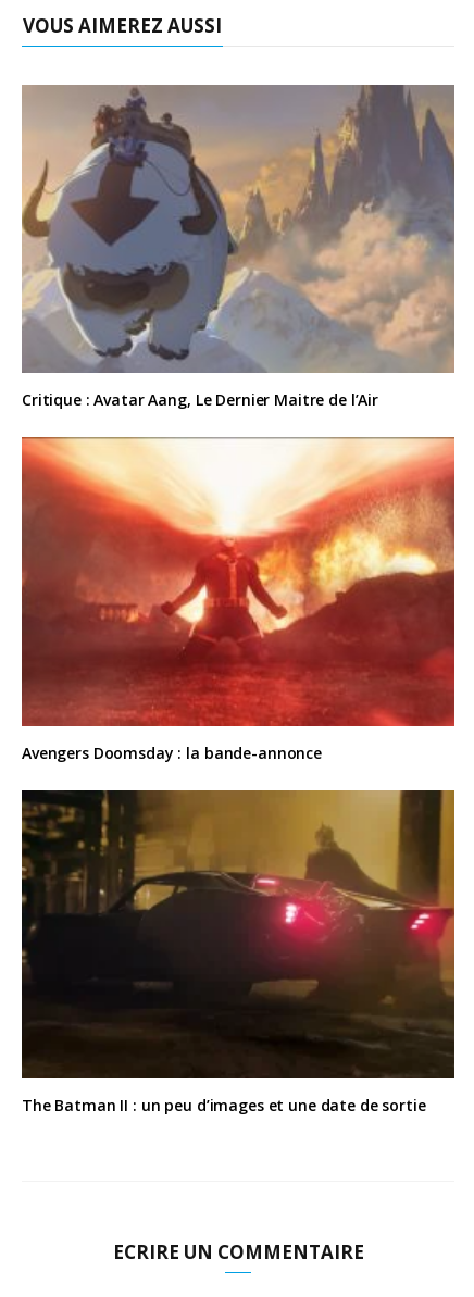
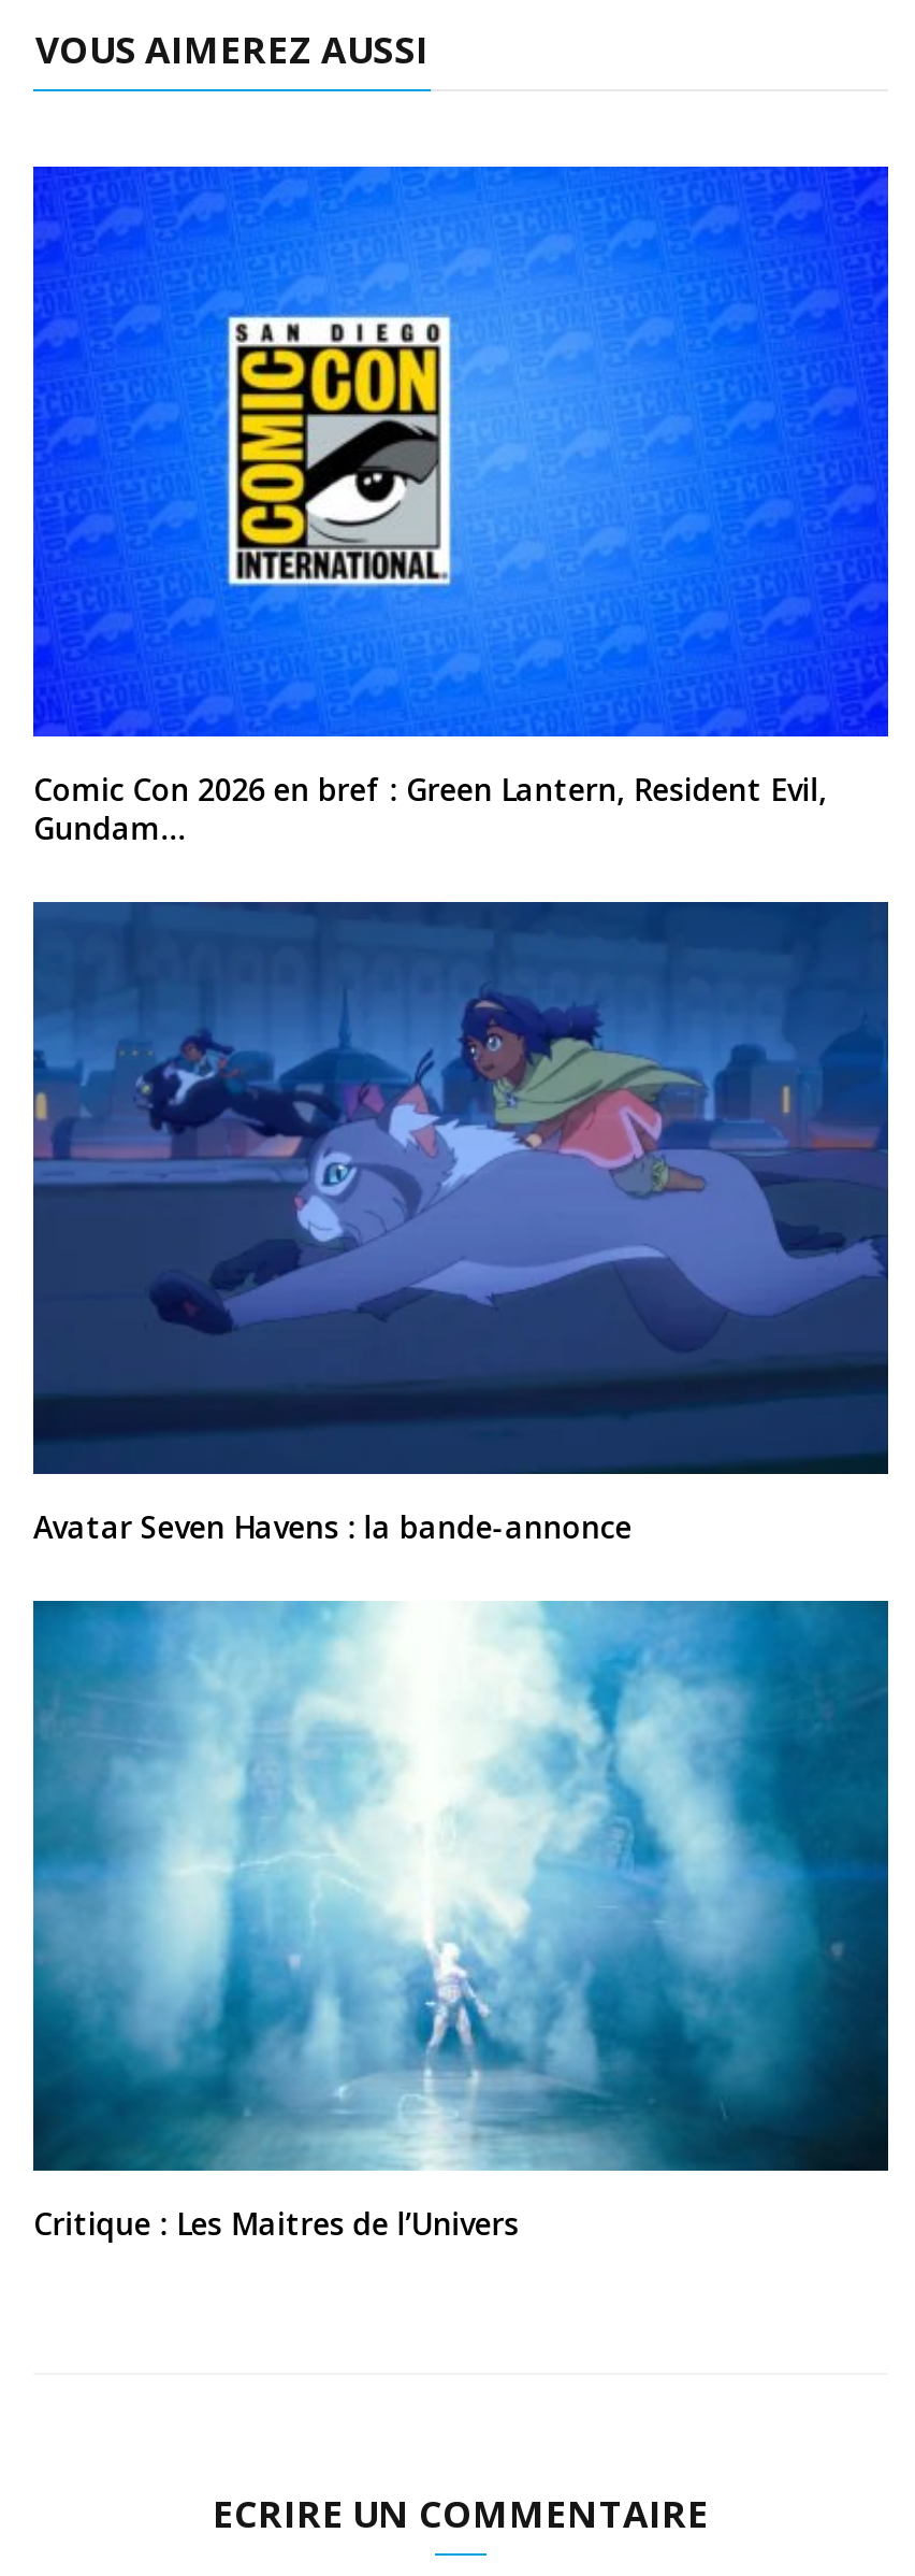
[21,84,456,410] [image] | Critique : Avatar Aang, Le Dernier Maitre de l’Air -> [31,164,890,849] [image] | Comic Con 2026 en bref : Green Lantern, Resident Evil, | Gundam…
[21,436,456,763] [image] | Avengers Doomsday : la bande-annonce -> [31,900,890,1547] [image] | Avatar Seven Havens : la bande-annonce
[21,789,456,1116] [image] | The Batman II : un peu d’images et une date de sortie -> [31,1599,890,2244] [image] | Critique : Les Maitres de l’Univers

